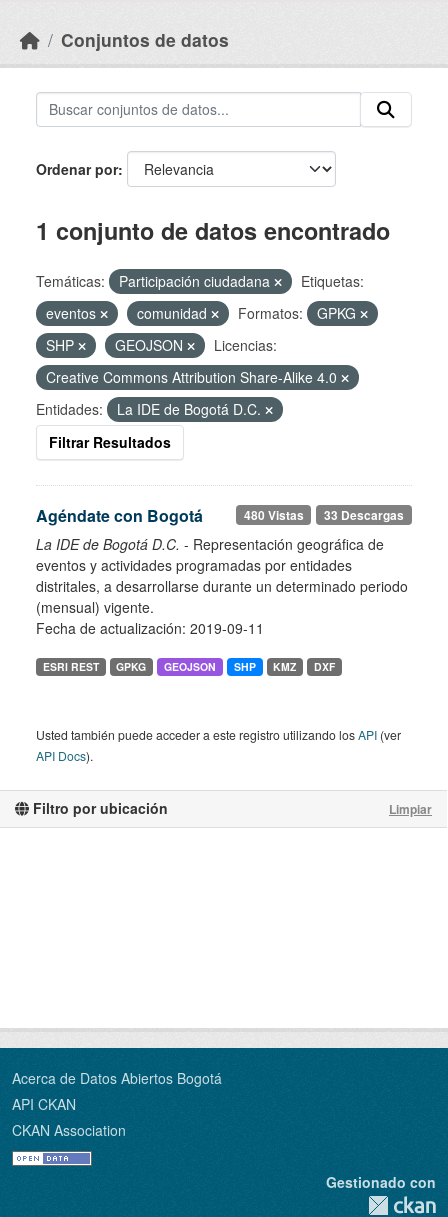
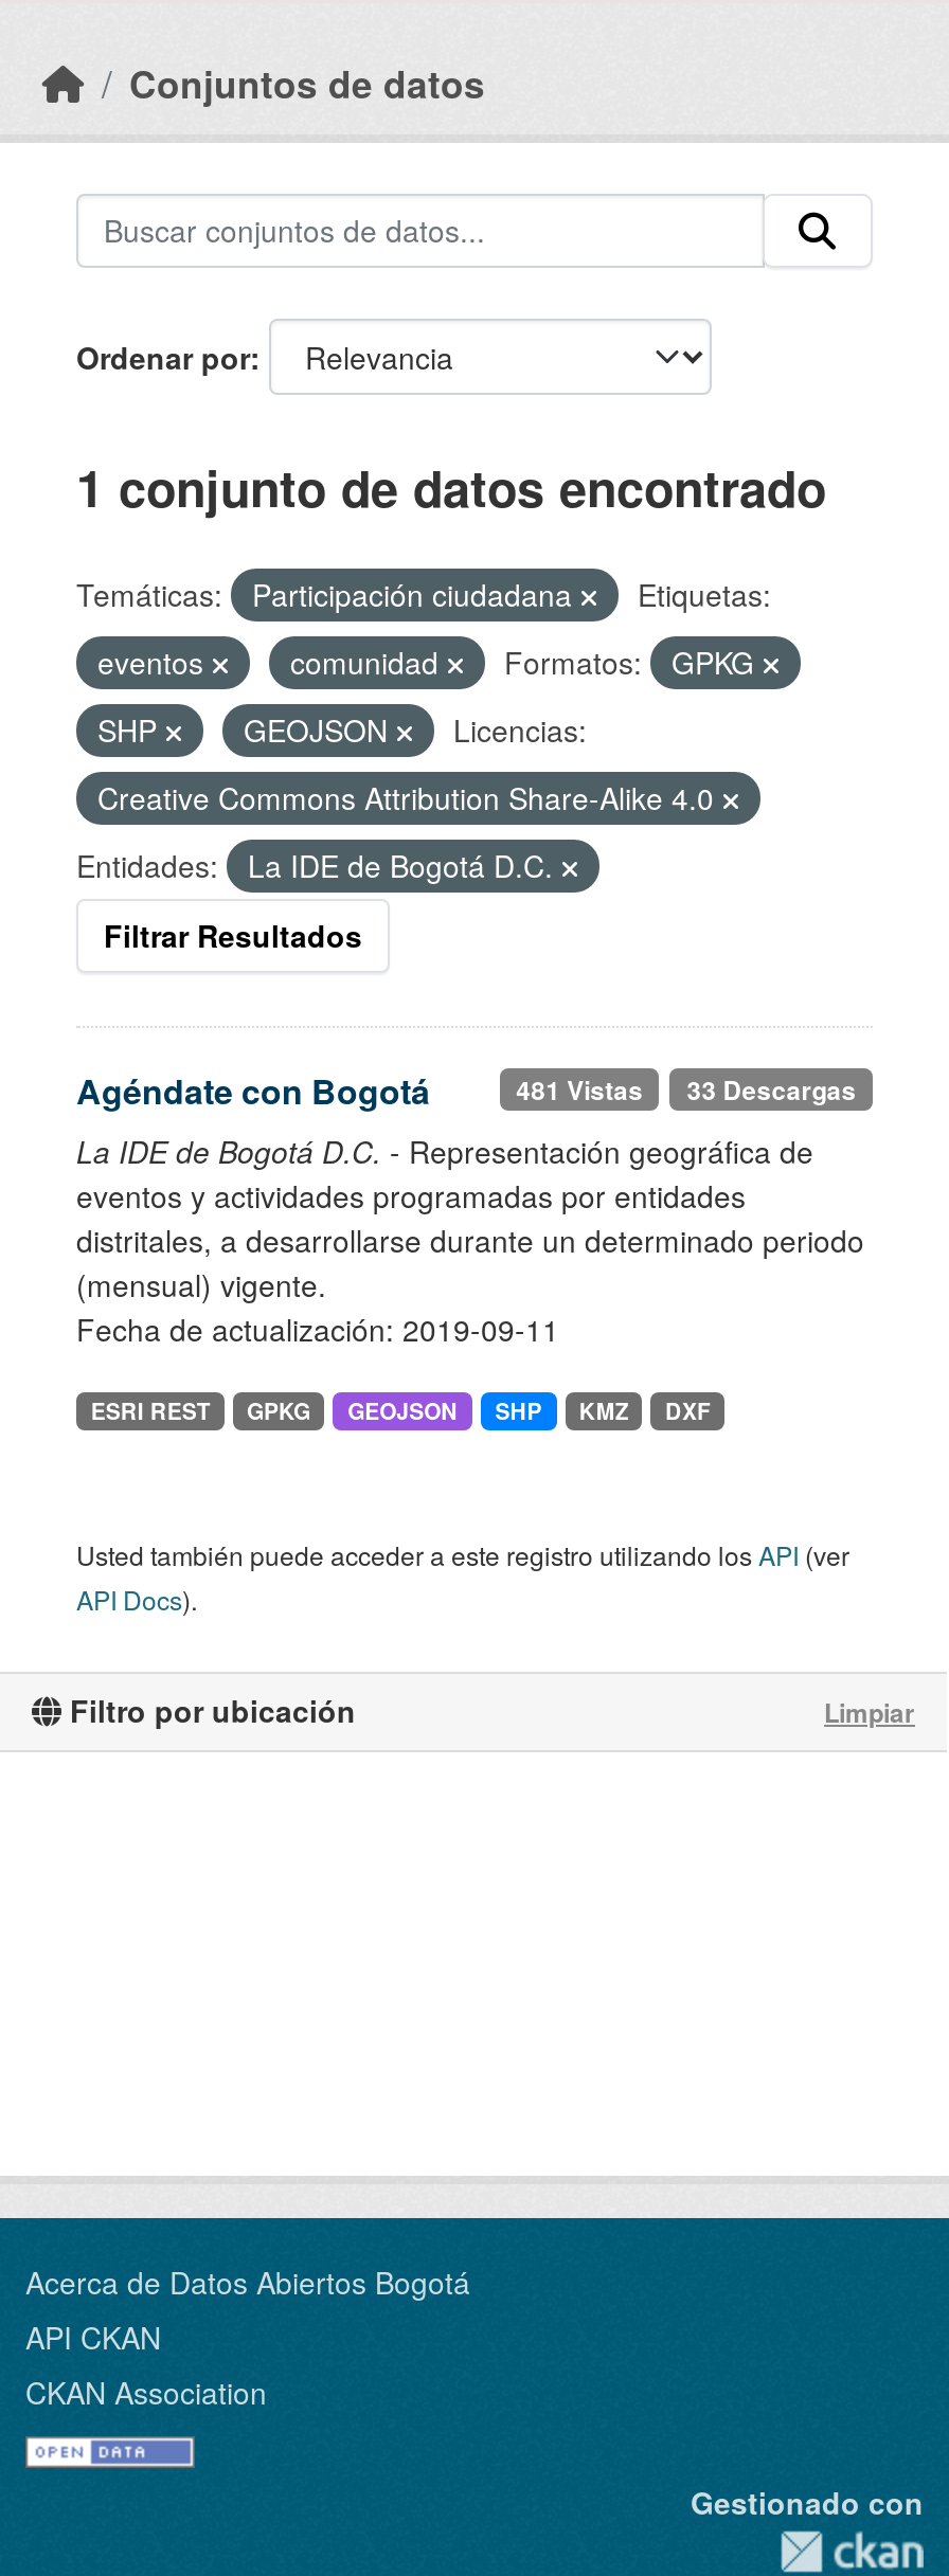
[244,506,404,524] 480 Vistas 33 Descargas -> [516,1071,856,1109] 481 Vistas 33 Descargas

